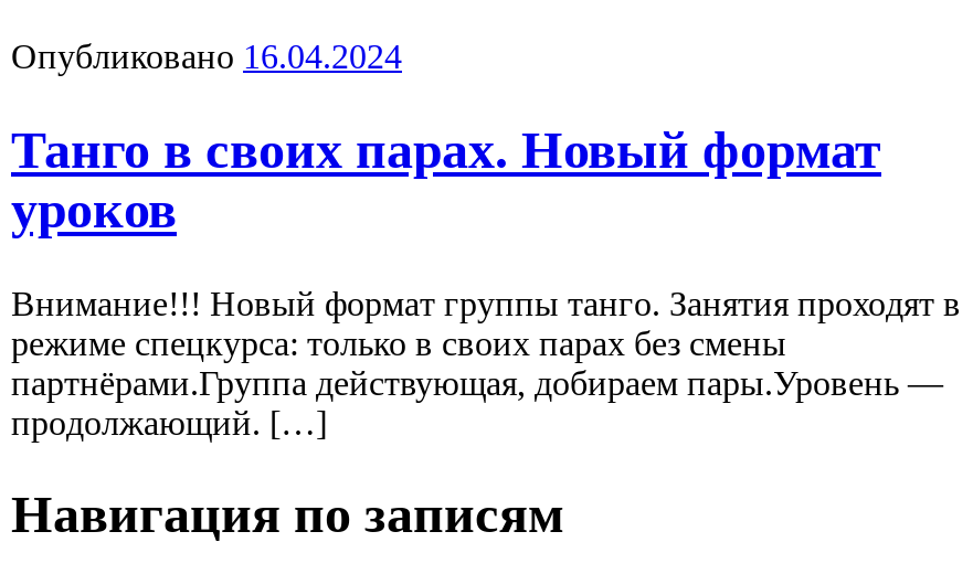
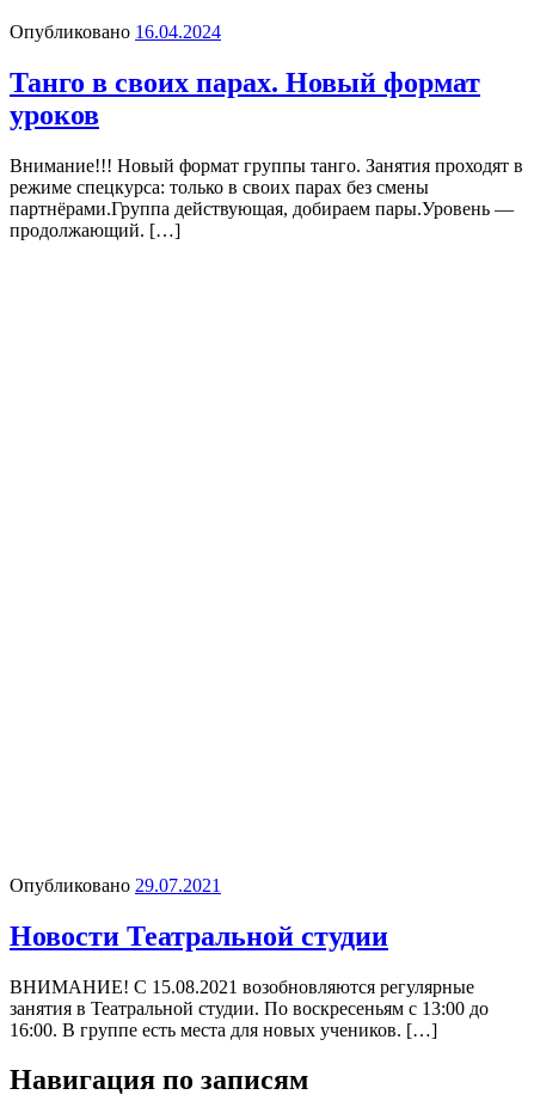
none -> [10,875,489,1039] Опубликовано 29.07.2021 | Новости Театральной студии | ВНИМАНИЕ! С 15.08.2021 возобновляются регулярные | занятия в Театральной студии. По воскресеньям с 13:00 до | 16:00. В группе есть места для новых учеников. […]

